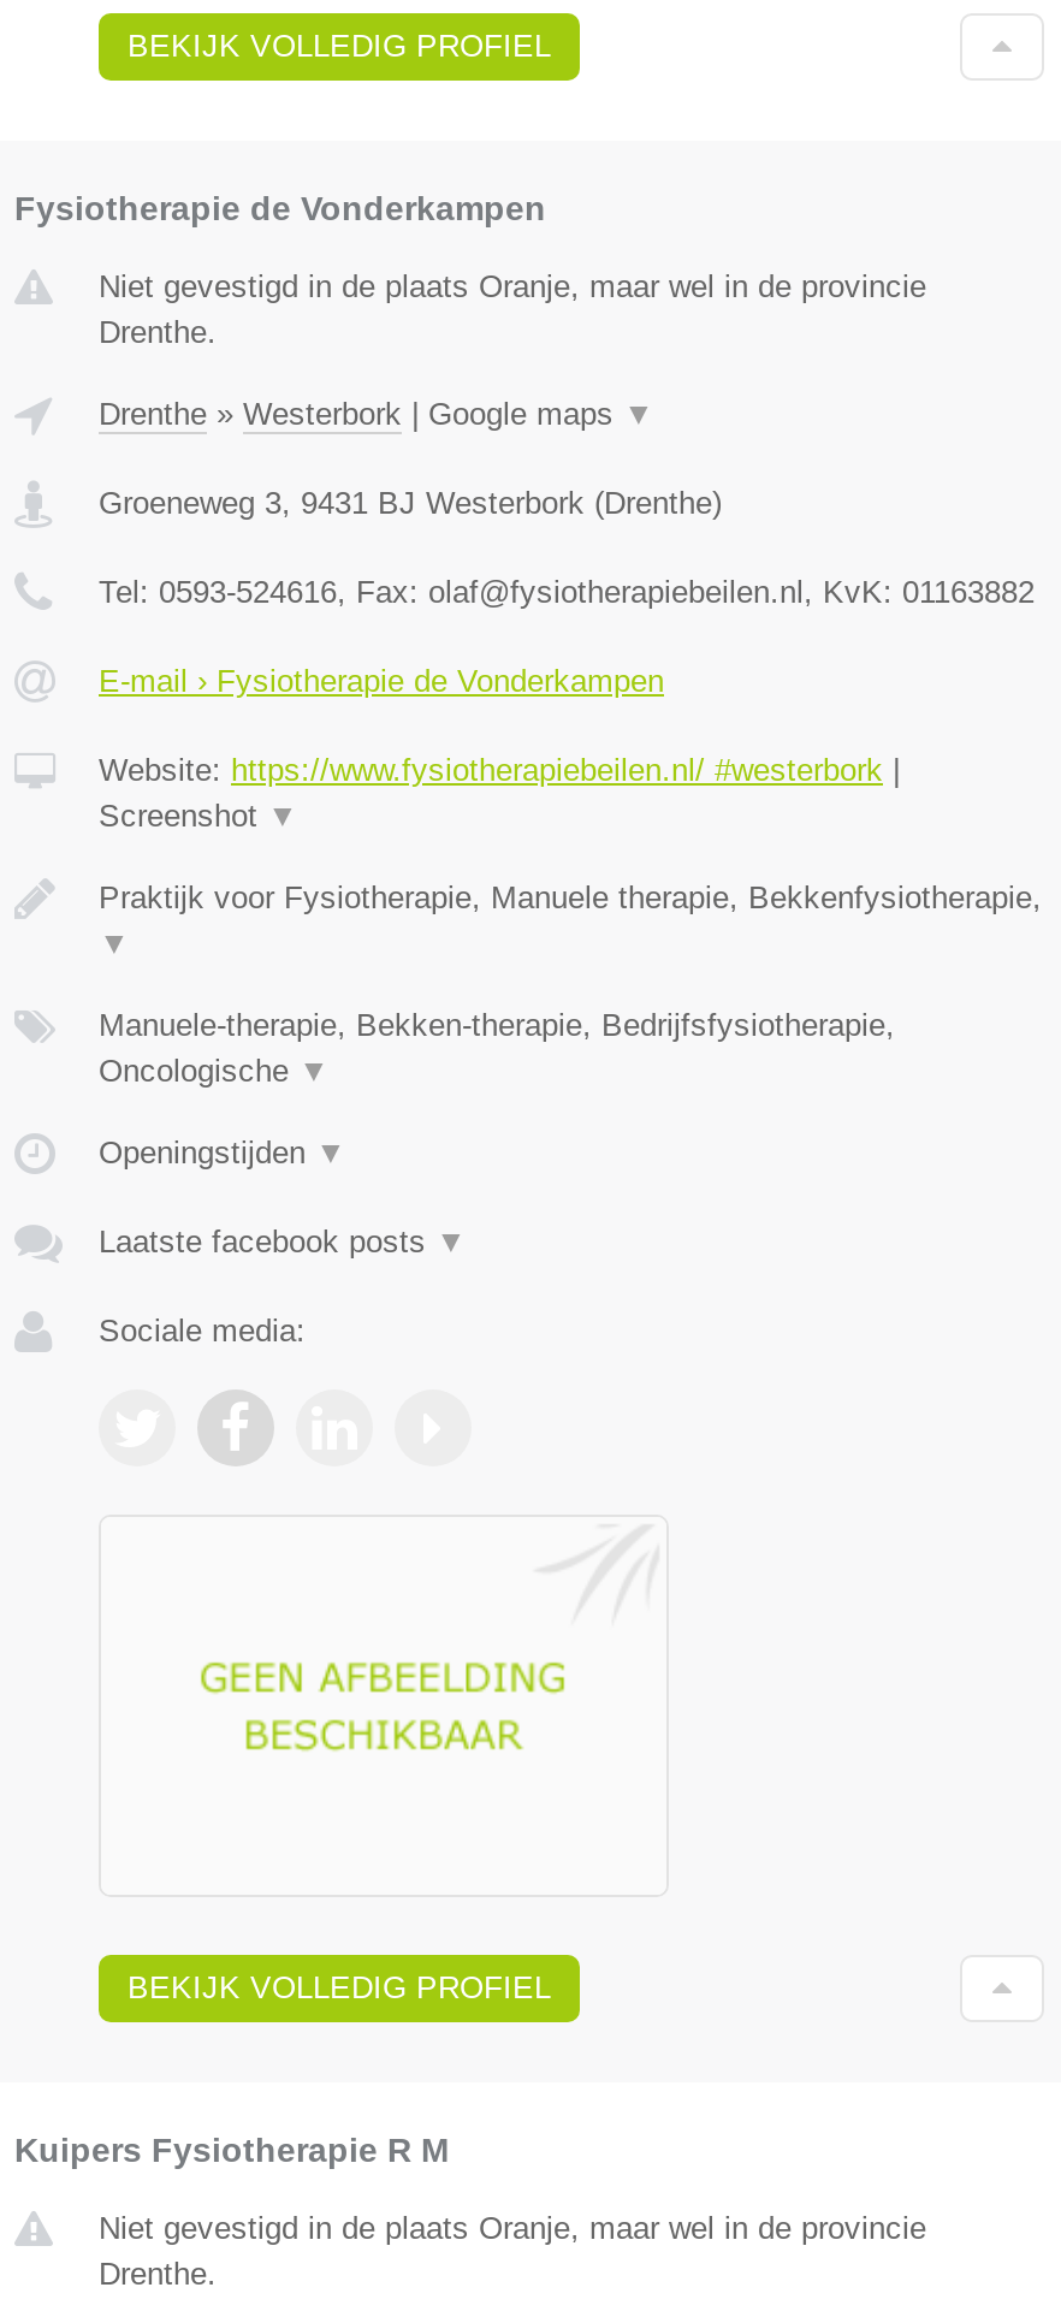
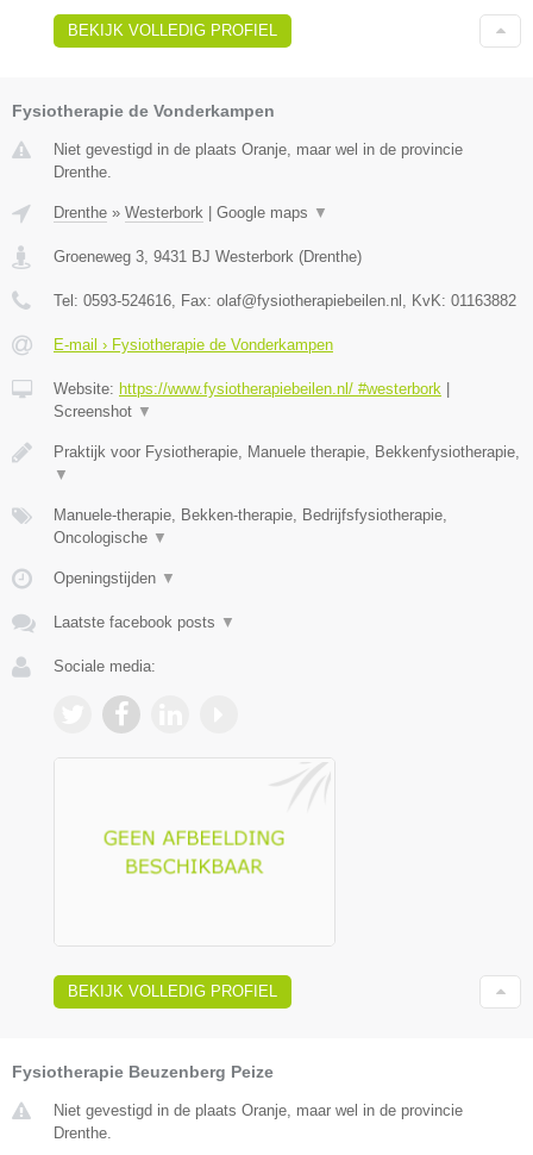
[14,2131,450,2169] Kuipers Fysiotherapie R M -> [12,1062,274,1081] Fysiotherapie Beuzenberg Peize

